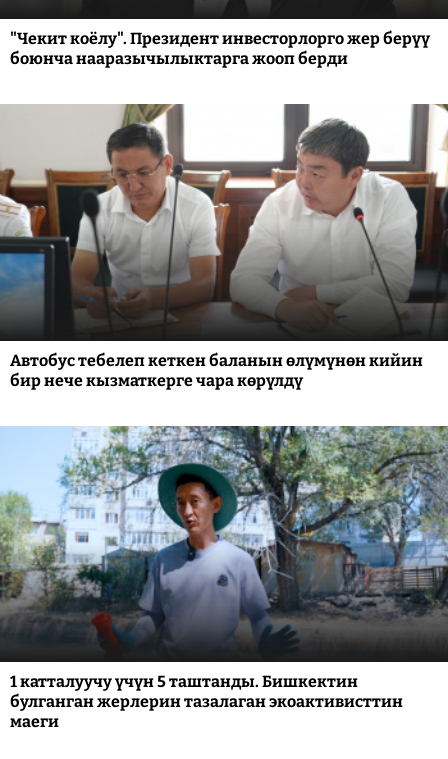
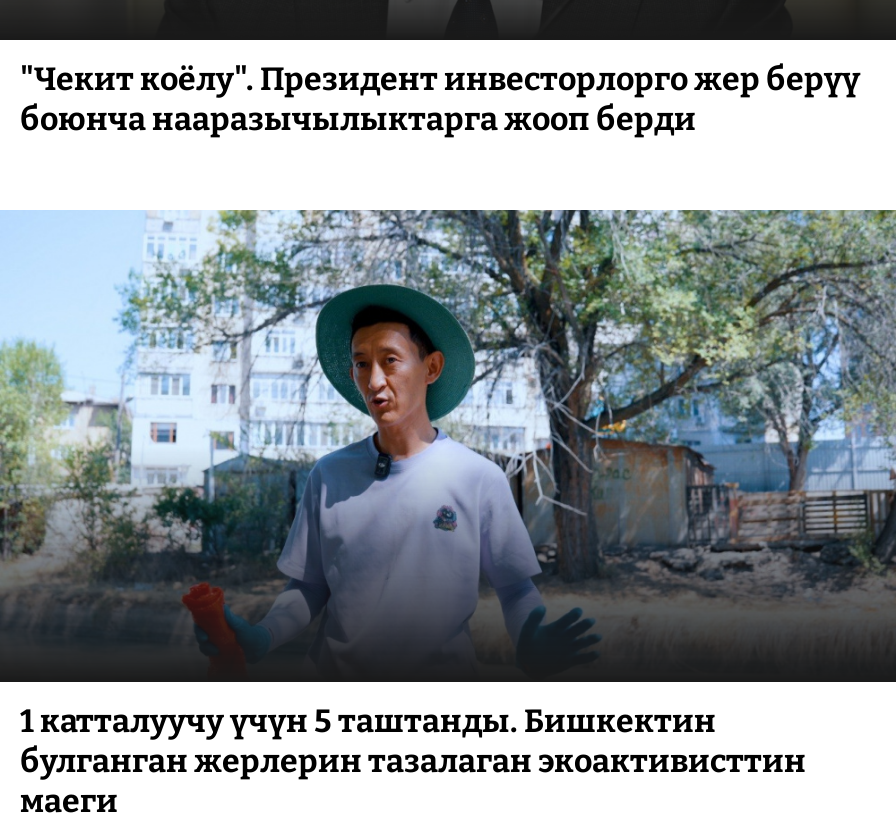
[3,103,445,389] [image] | Автобус тебелеп кеткен баланын өлүмүнөн кийин | бир нече кызматкерге чара көрүлдү -> none

